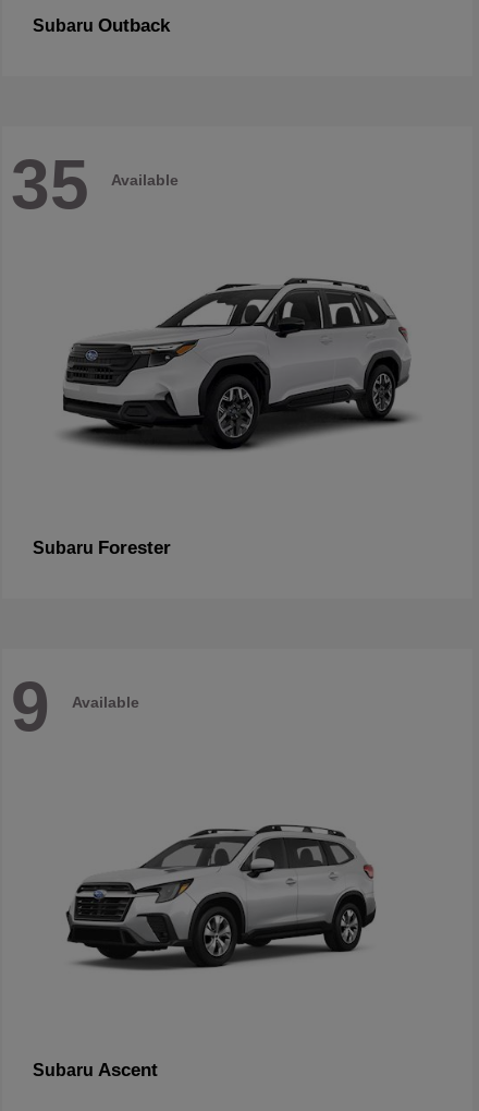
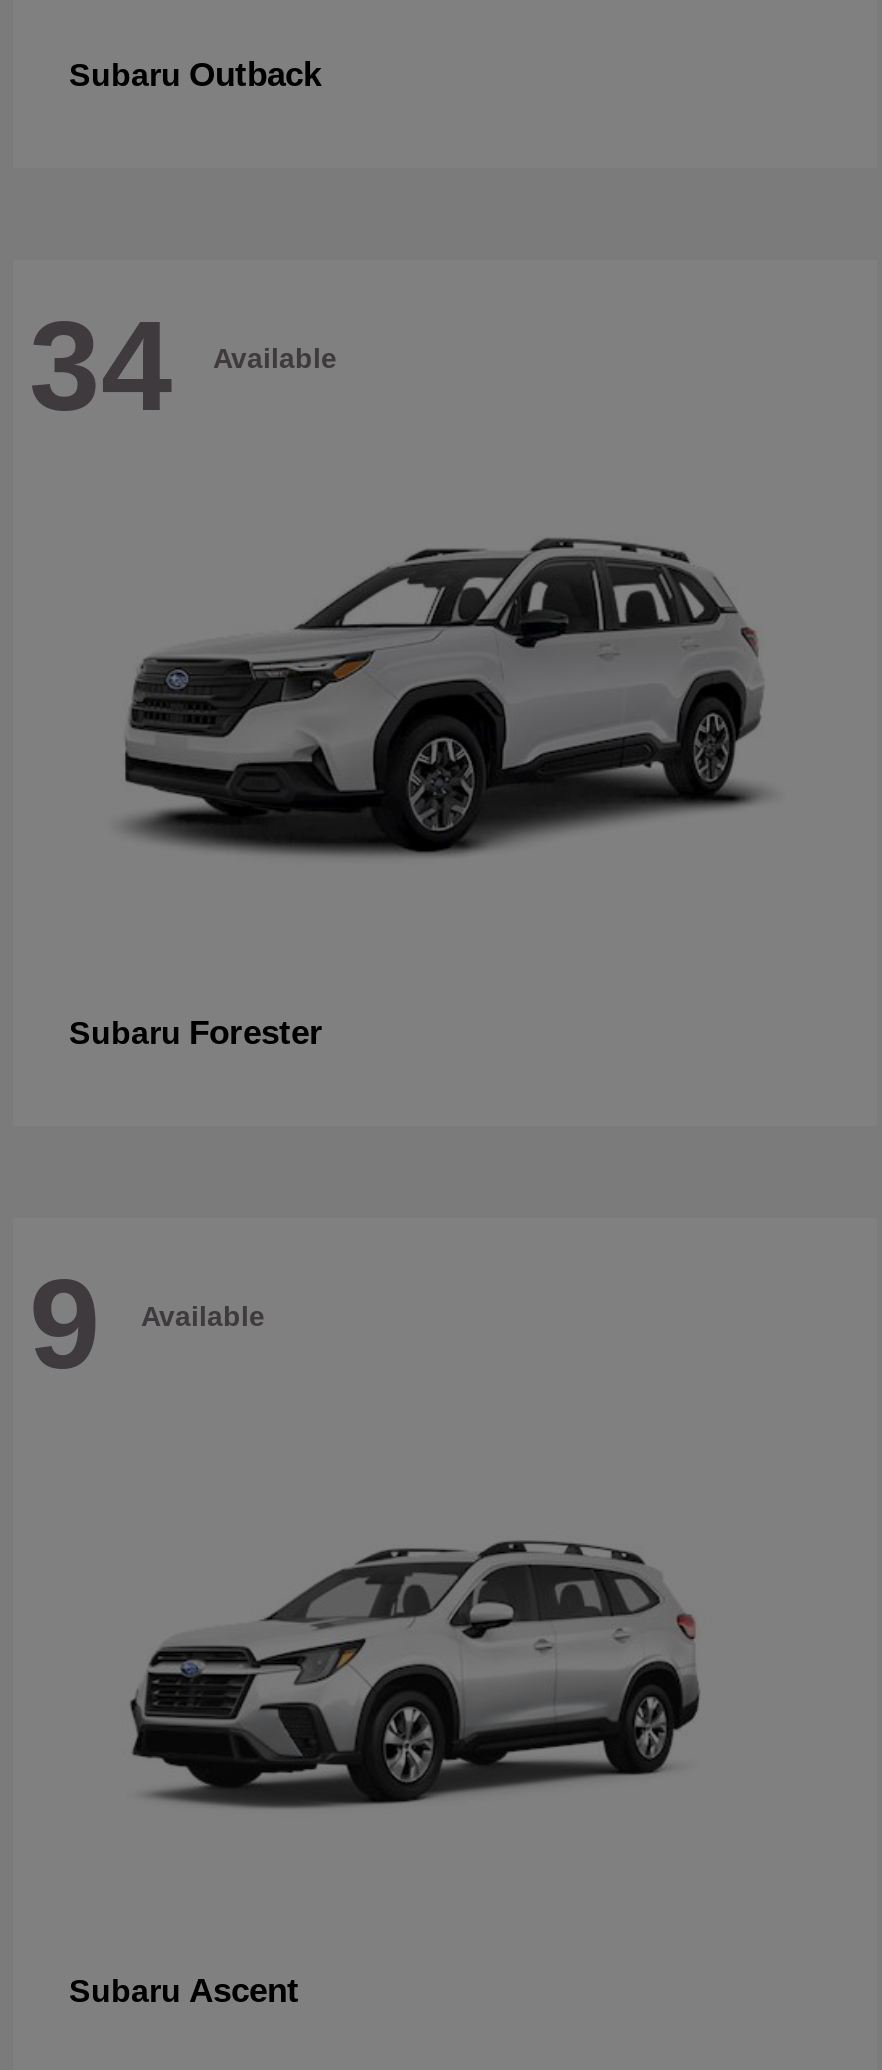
[11,145,179,223] 35 Available -> [29,294,337,438] 34 Available

